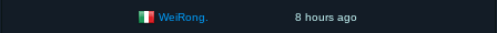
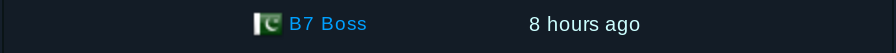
[159,10,209,22] WeiRong. -> [289,11,367,33] B7 Boss

